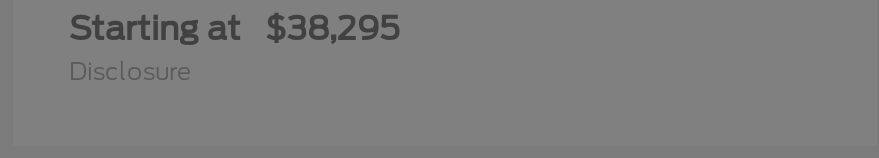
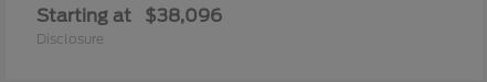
[69,10,399,48] Starting at $38,295 -> [36,5,222,26] Starting at $38,096

